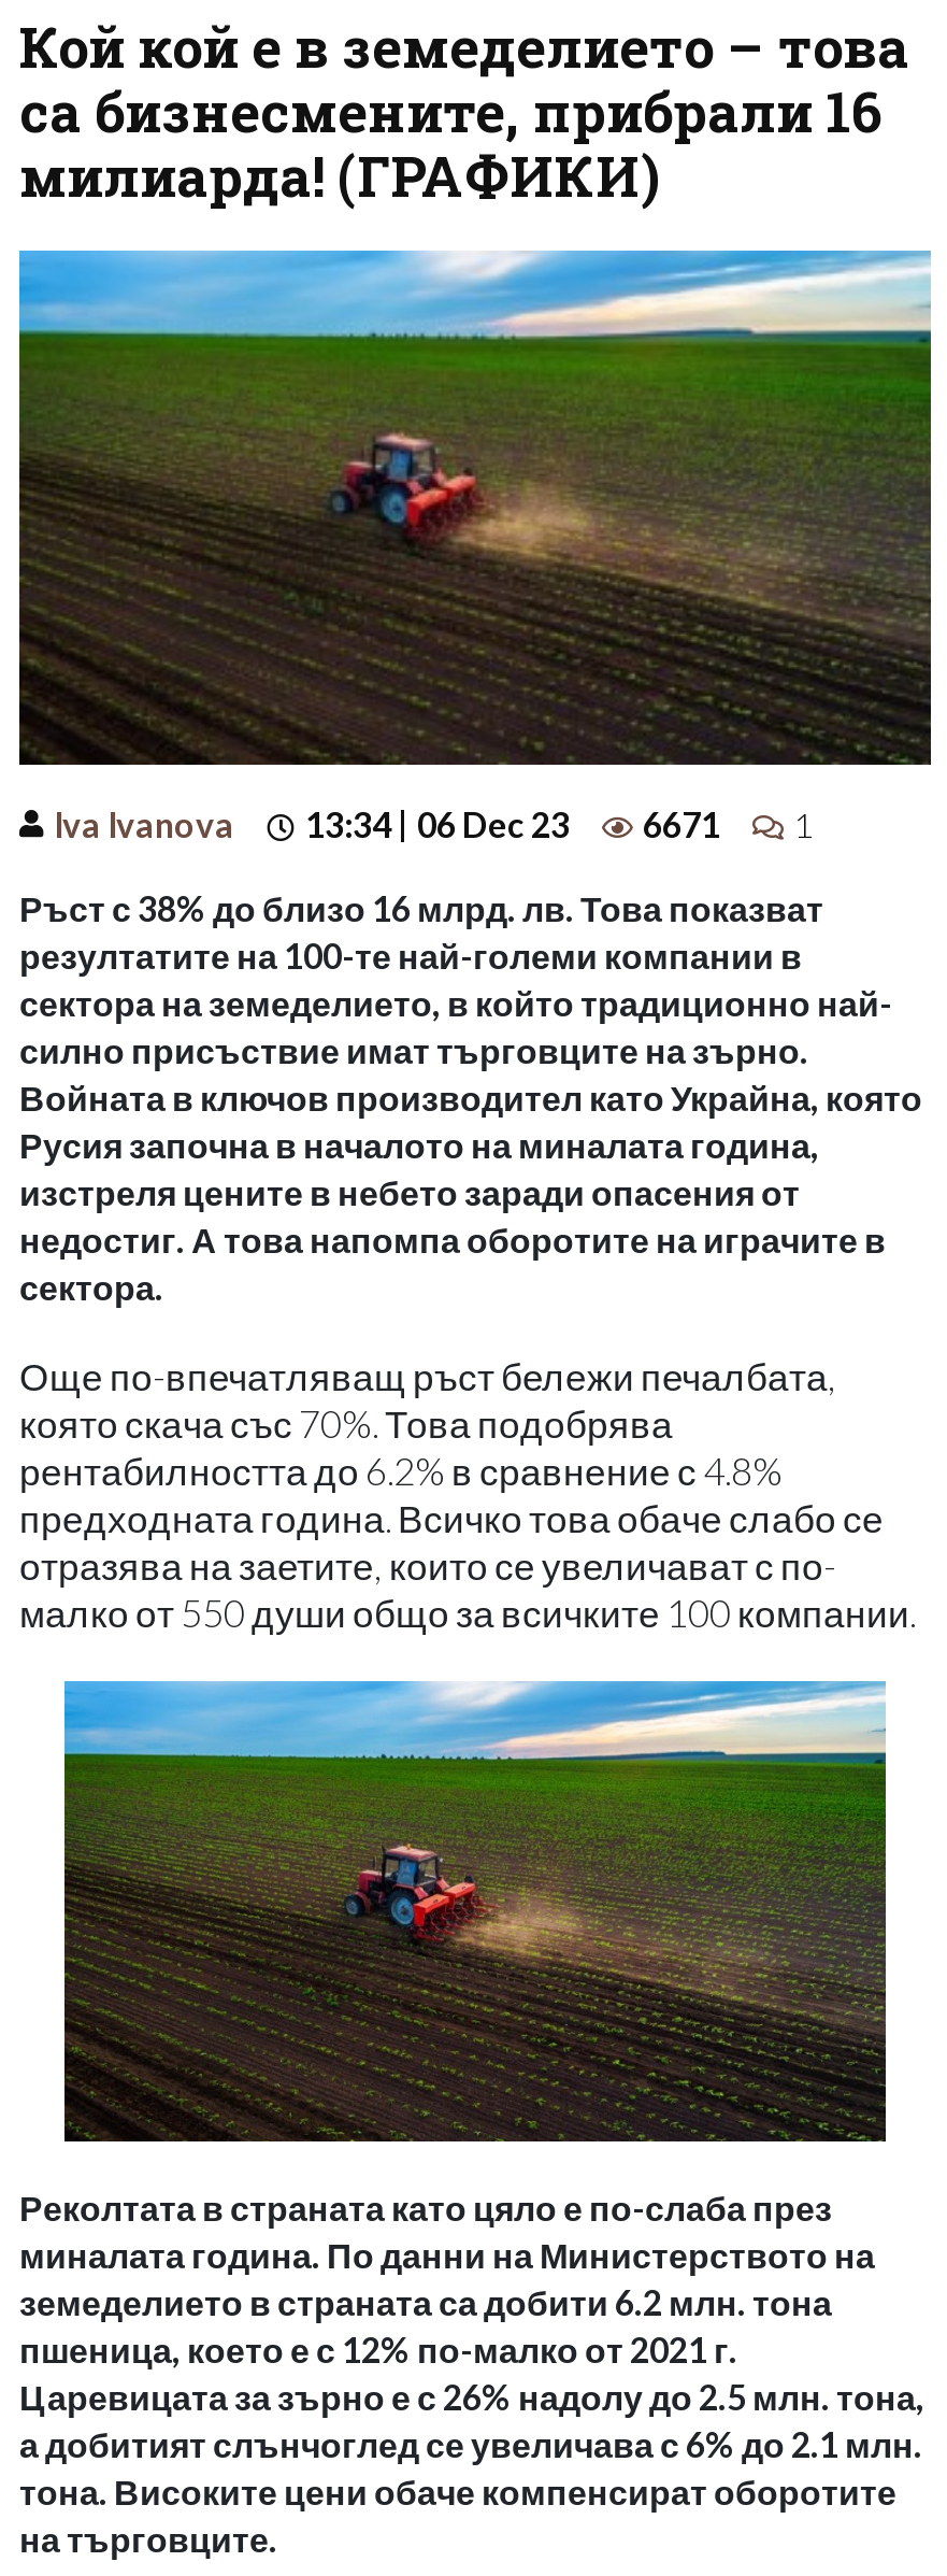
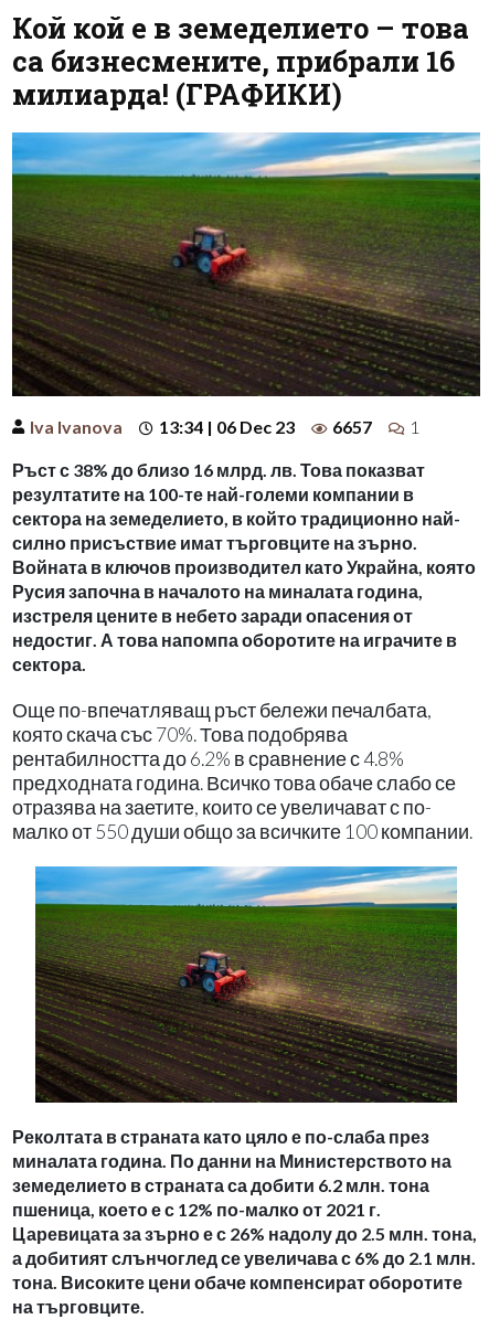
[643,802,720,843] 6671 -> [332,416,372,437] 6657

